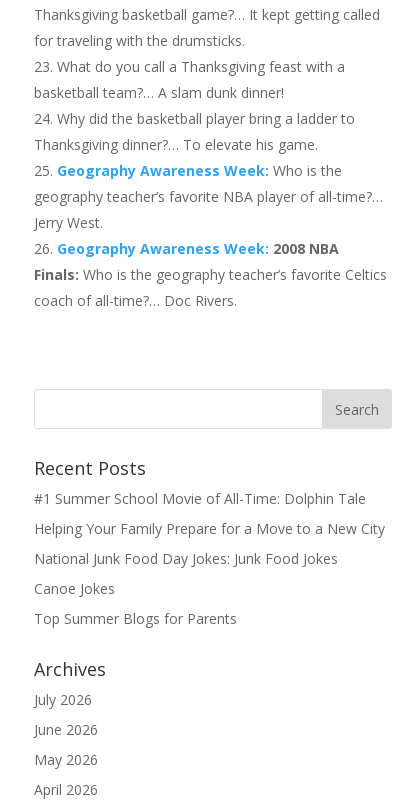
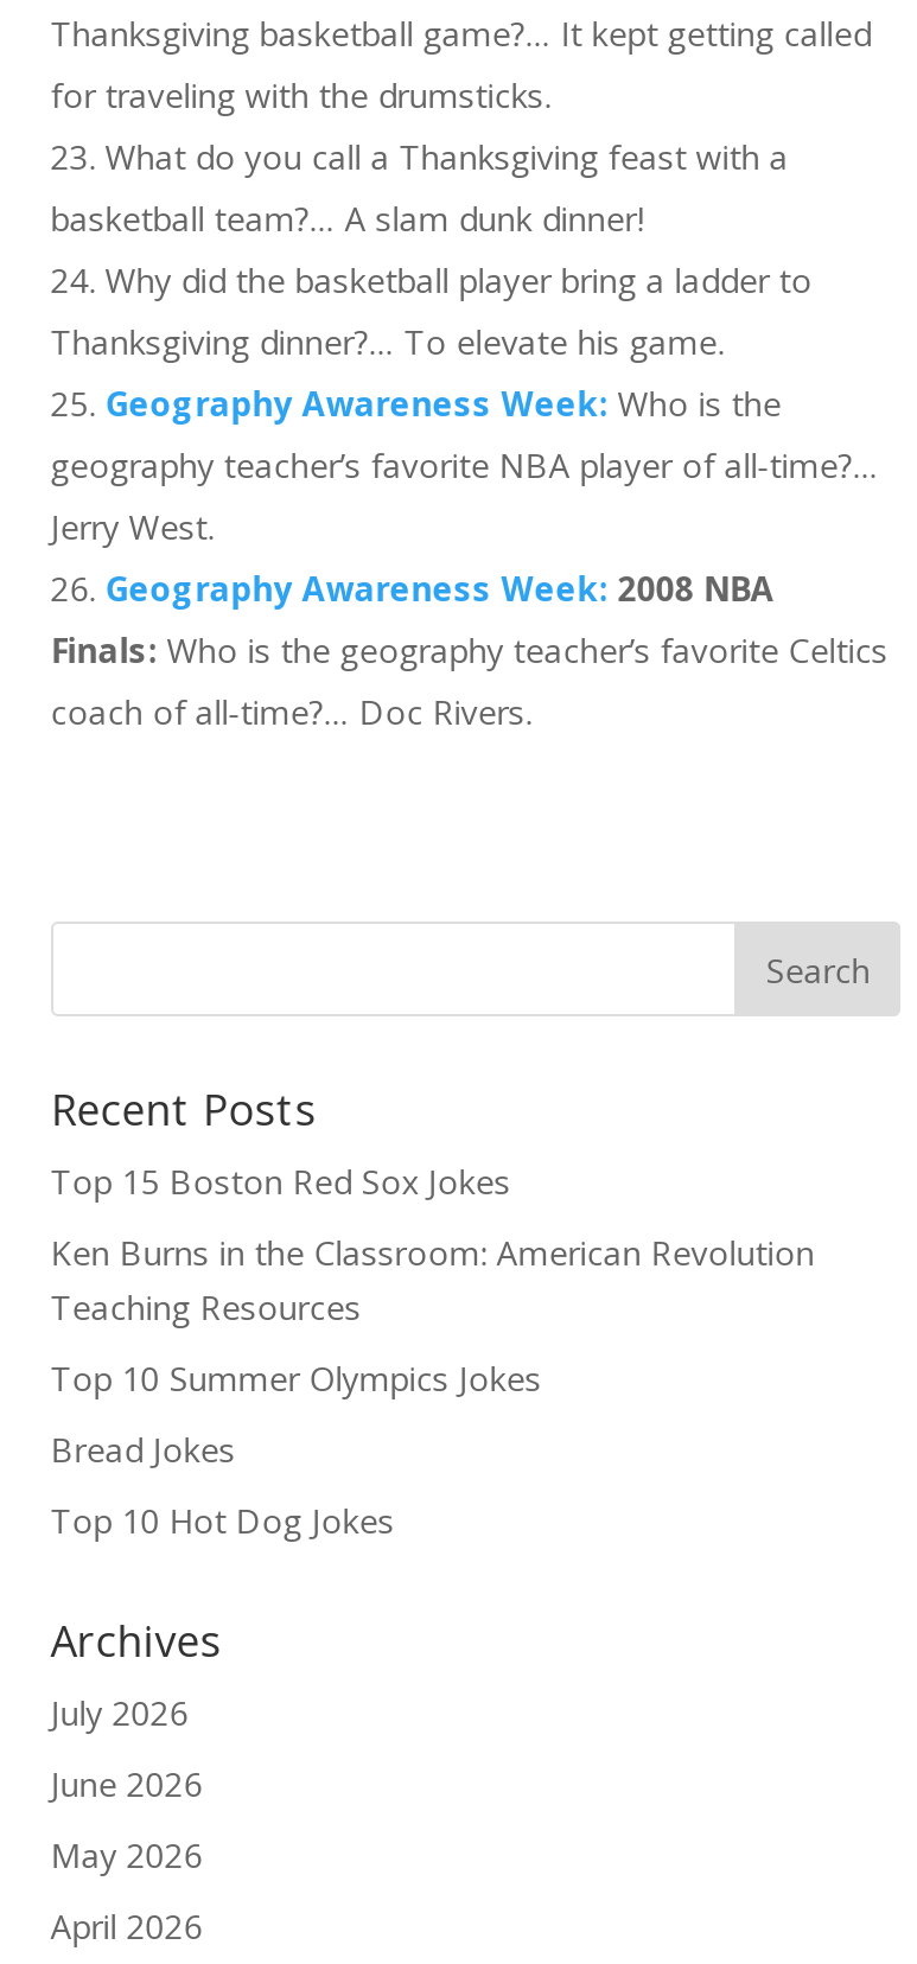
[34,489,366,508] #1 Summer School Movie of All-Time: Dolphin Tale -> [51,1159,511,1204] Top 15 Boston Red Sox Jokes
[34,519,385,538] Helping Your Family Prepare for a Move to a New City -> [51,1230,815,1329] Ken Burns in the Classroom: American Revolution | Teaching Resources
[34,549,338,568] National Junk Food Day Jokes: Junk Food Jokes -> [51,1356,542,1401] Top 10 Summer Olympics Jokes
[34,579,115,598] Canoe Jokes -> [51,1427,236,1472] Bread Jokes
[34,609,237,628] Top Summer Blogs for Parents -> [51,1498,395,1543] Top 10 Hot Dog Jokes

